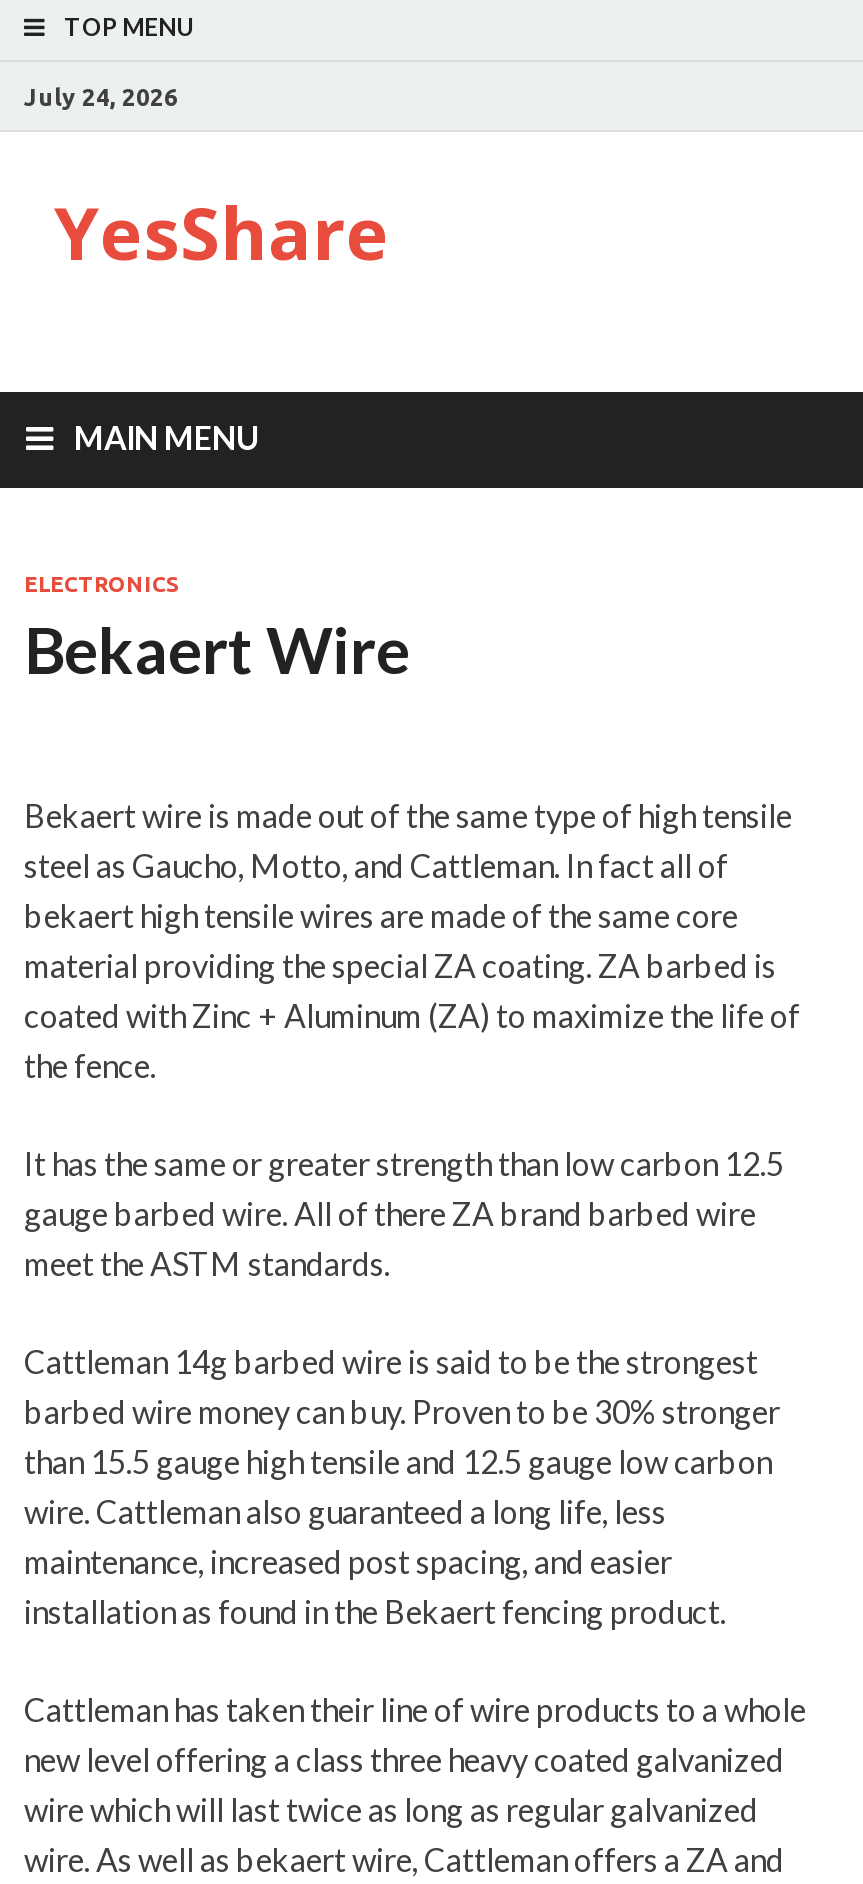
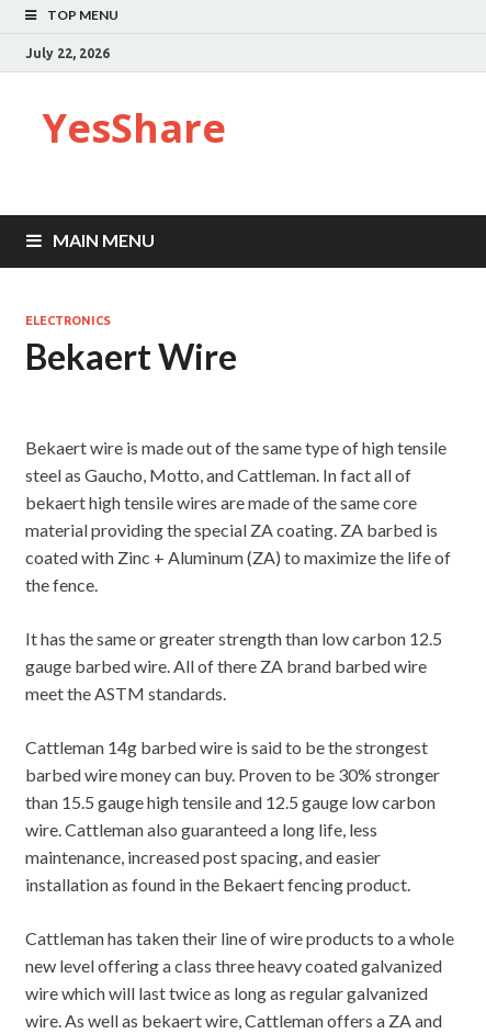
[24,83,178,109] July 24, 2026 -> [25,46,110,60] July 22, 2026

